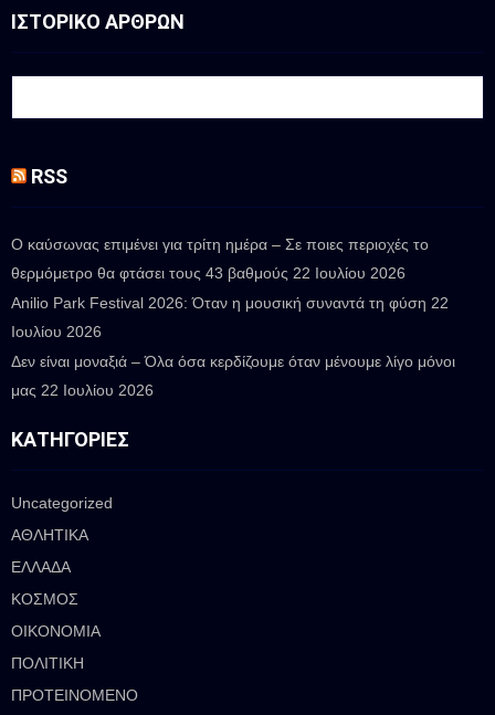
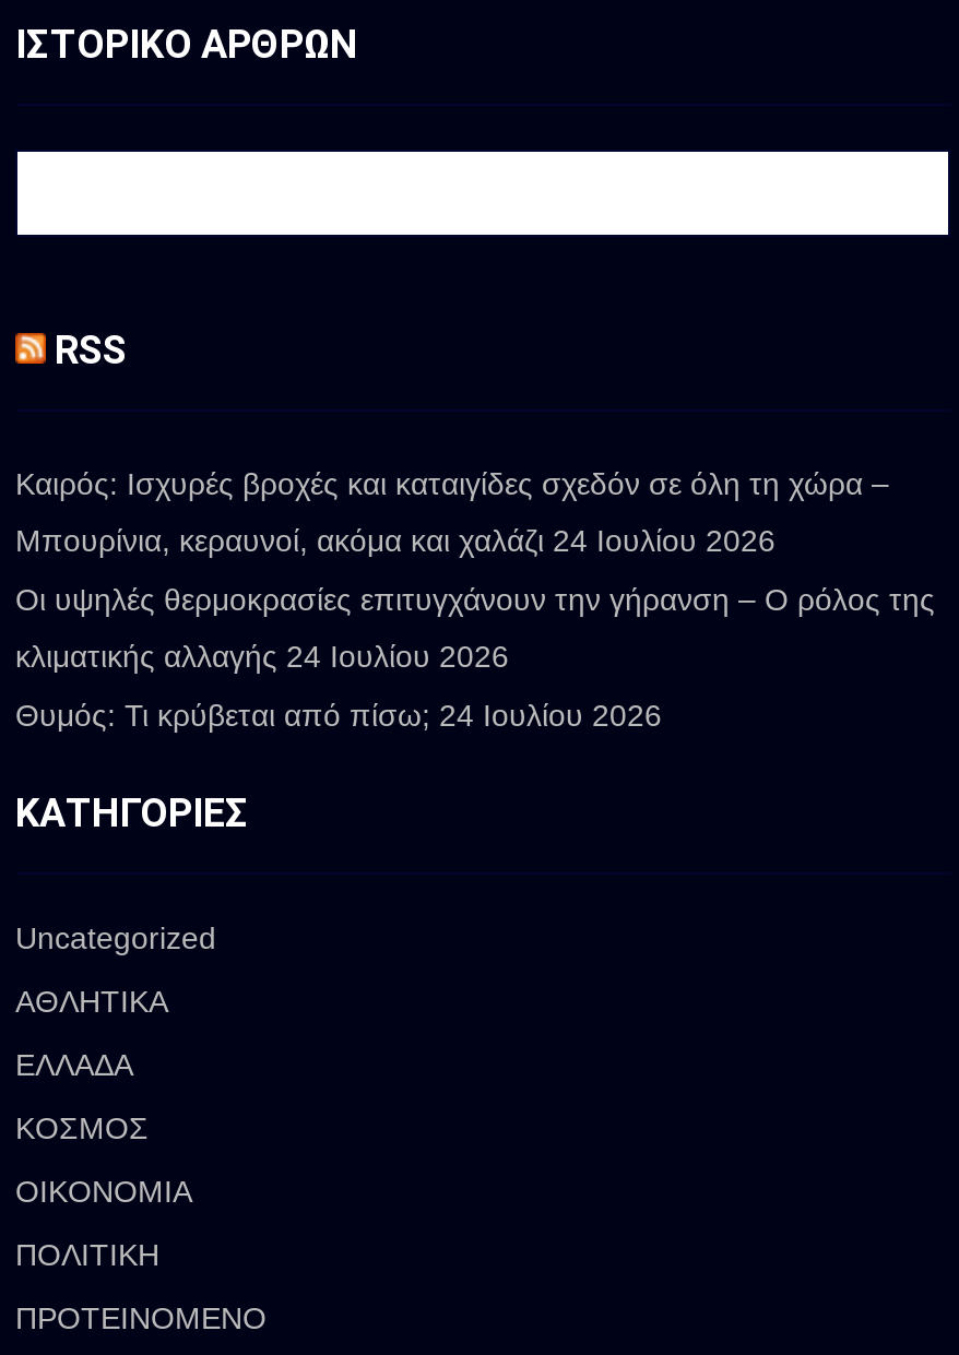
[11,236,455,399] Ο καύσωνας επιμένει για τρίτη ημέρα – Σε ποιες περιοχές το | θερμόμετρο θα φτάσει τους 43 βαθμούς 22 Ιουλίου 2026 | Anilio Park Festival 2026: Όταν η μουσική συναντά τη φύση 22 | Ιουλίου 2026 | Δεν είναι μοναξιά – Όλα όσα κερδίζουμε όταν μένουμε λίγο μόνοι | μας 22 Ιουλίου 2026 -> [15,467,935,733] Καιρός: Ισχυρές βροχές και καταιγίδες σχεδόν σε όλη τη χώρα – | Μπουρίνια, κεραυνοί, ακόμα και χαλάζι 24 Ιουλίου 2026 | Οι υψηλές θερμοκρασίες επιτυγχάνουν την γήρανση – Ο ρόλος της | κλιματικής αλλαγής 24 Ιουλίου 2026 | Θυμός: Τι κρύβεται από πίσω; 24 Ιουλίου 2026

